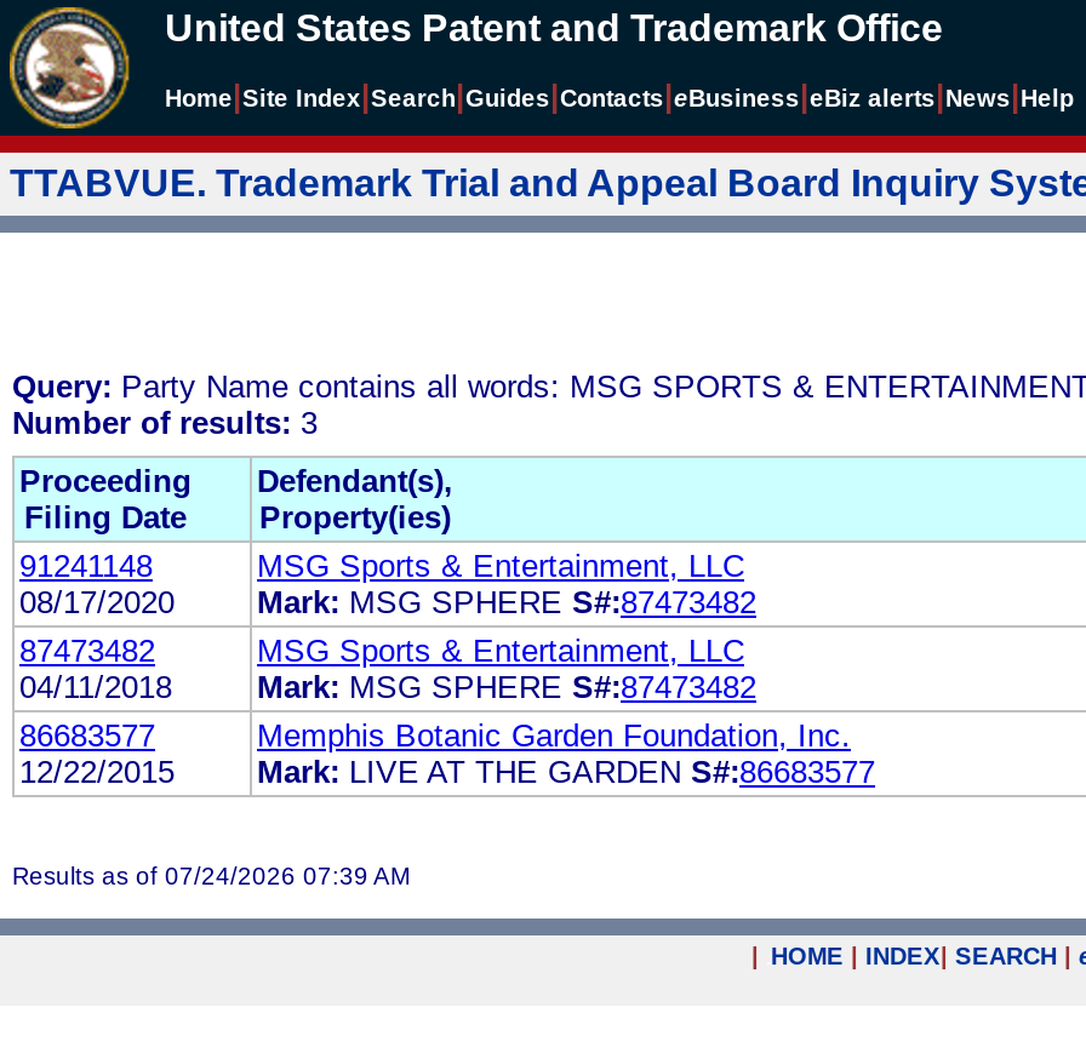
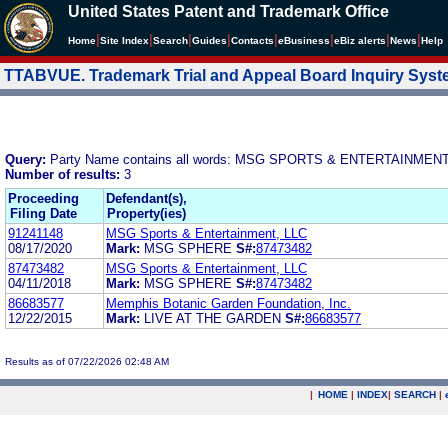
[12,863,410,889] Results as of 07/24/2026 07:39 AM -> [5,356,169,367] Results as of 07/22/2026 02:48 AM

